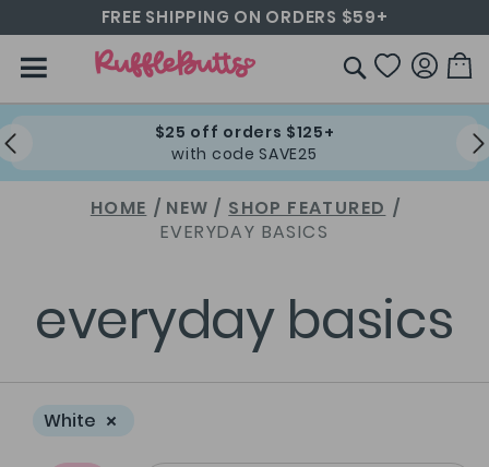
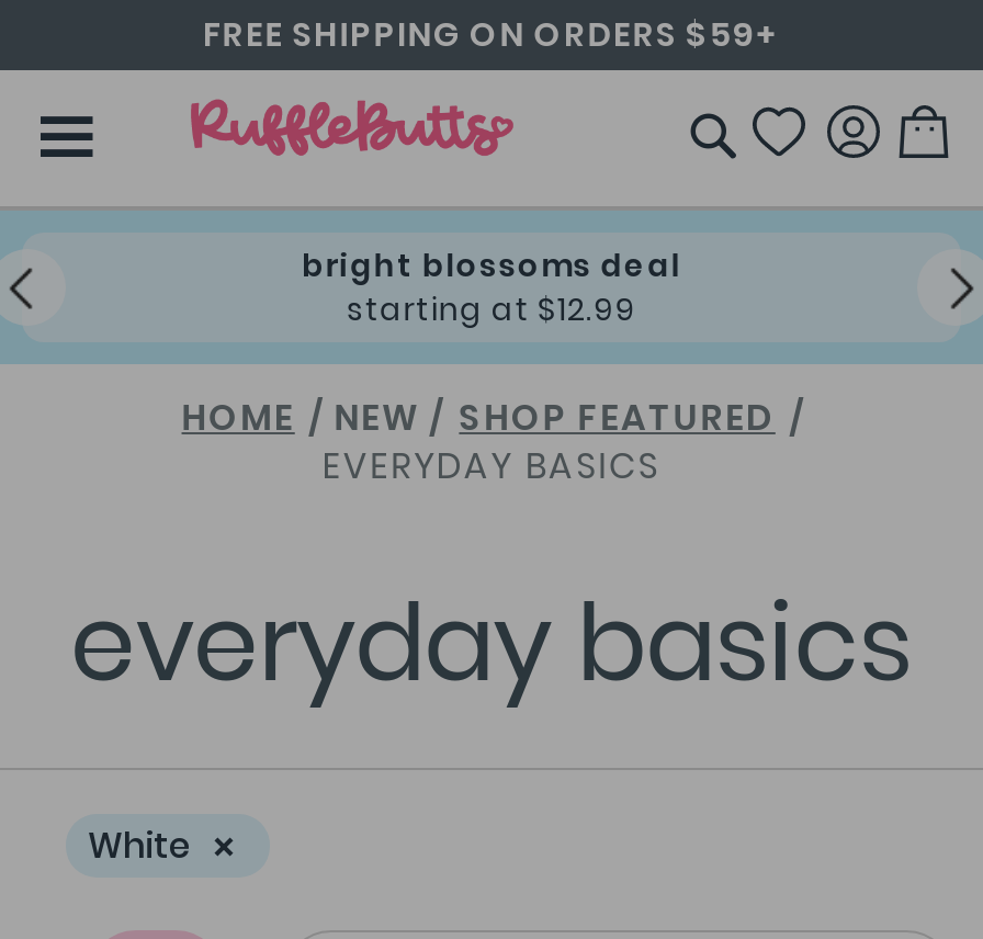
[154,121,335,165] $25 off orders $125+ | with code SAVE25 -> [302,244,681,331] bright blossoms deal | starting at $12.99

